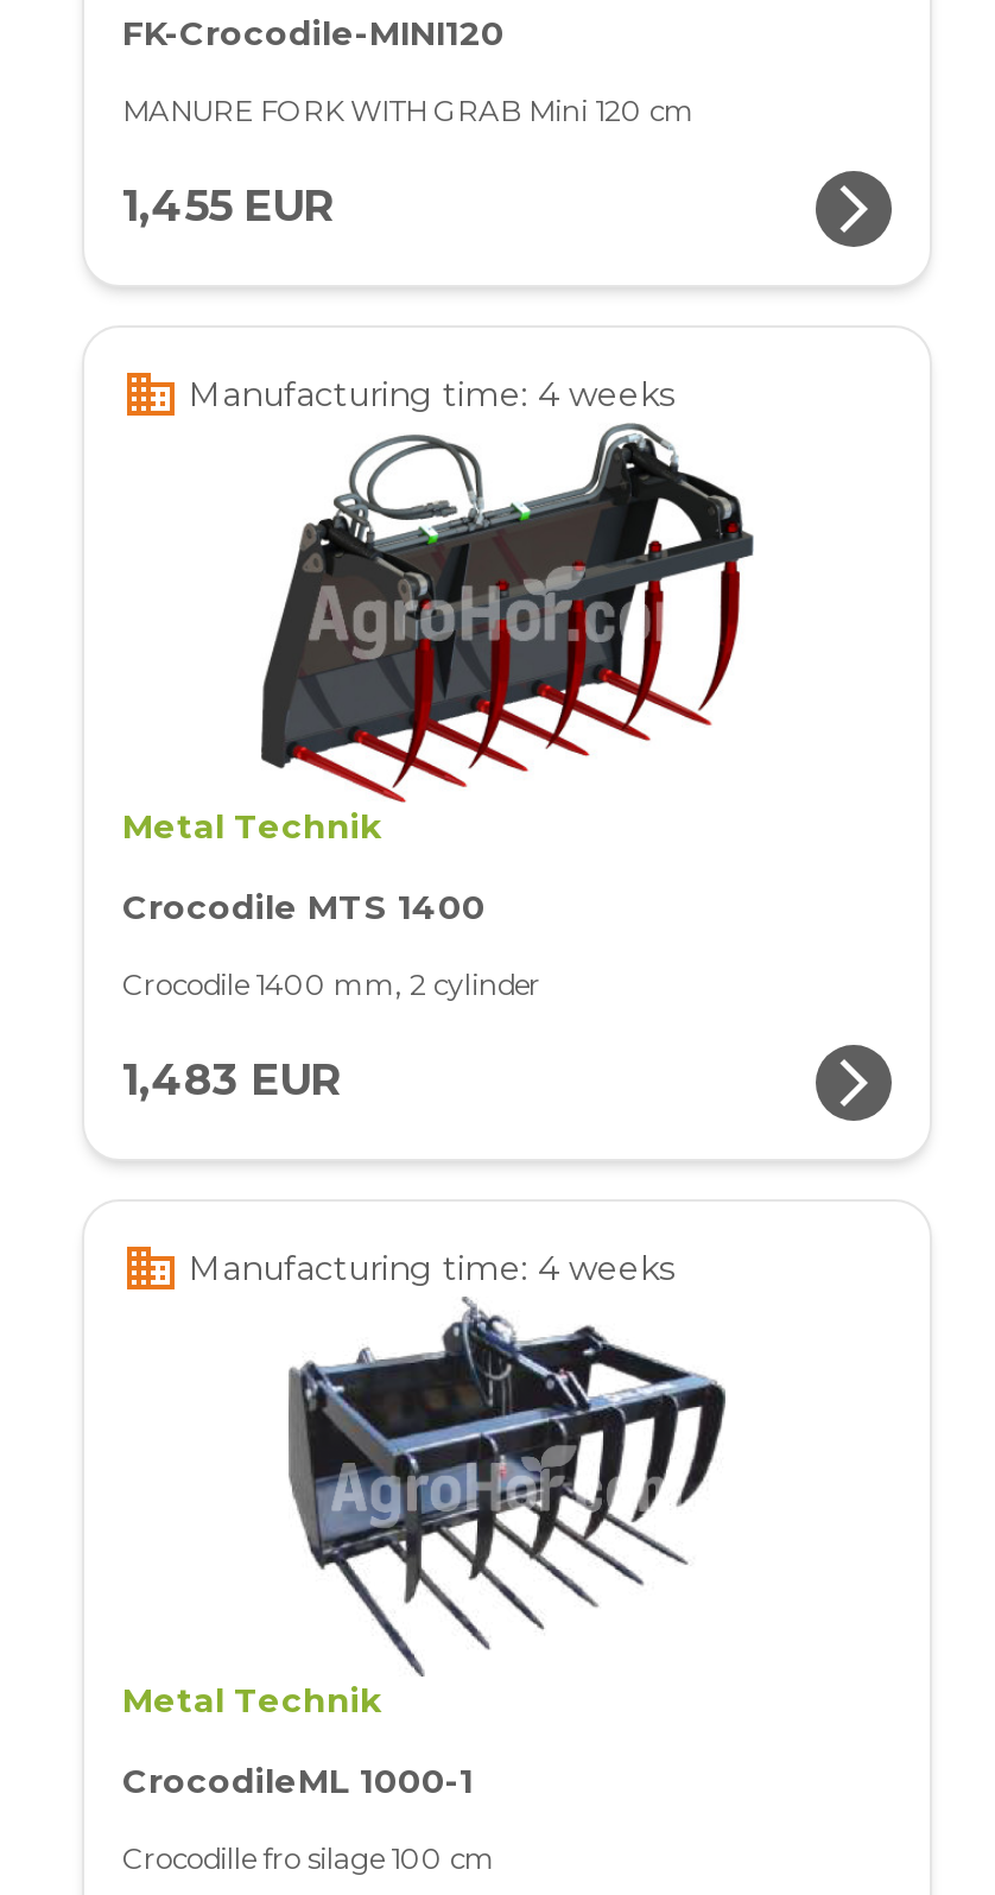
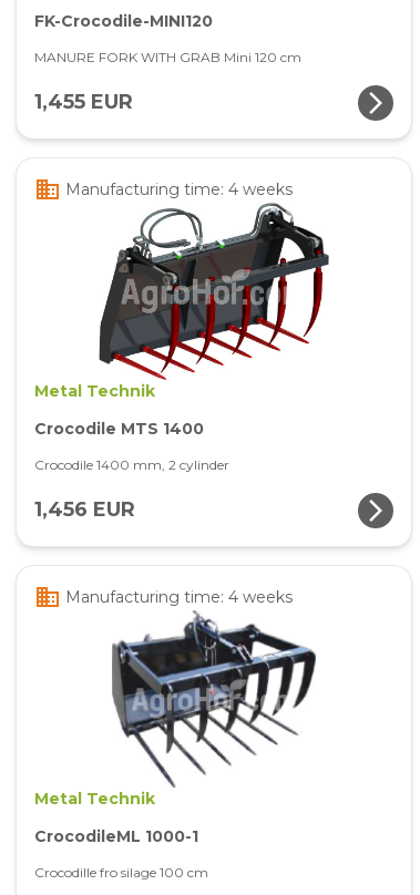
[122,1056,341,1108] 1,483 EUR -> [34,498,135,522] 1,456 EUR

